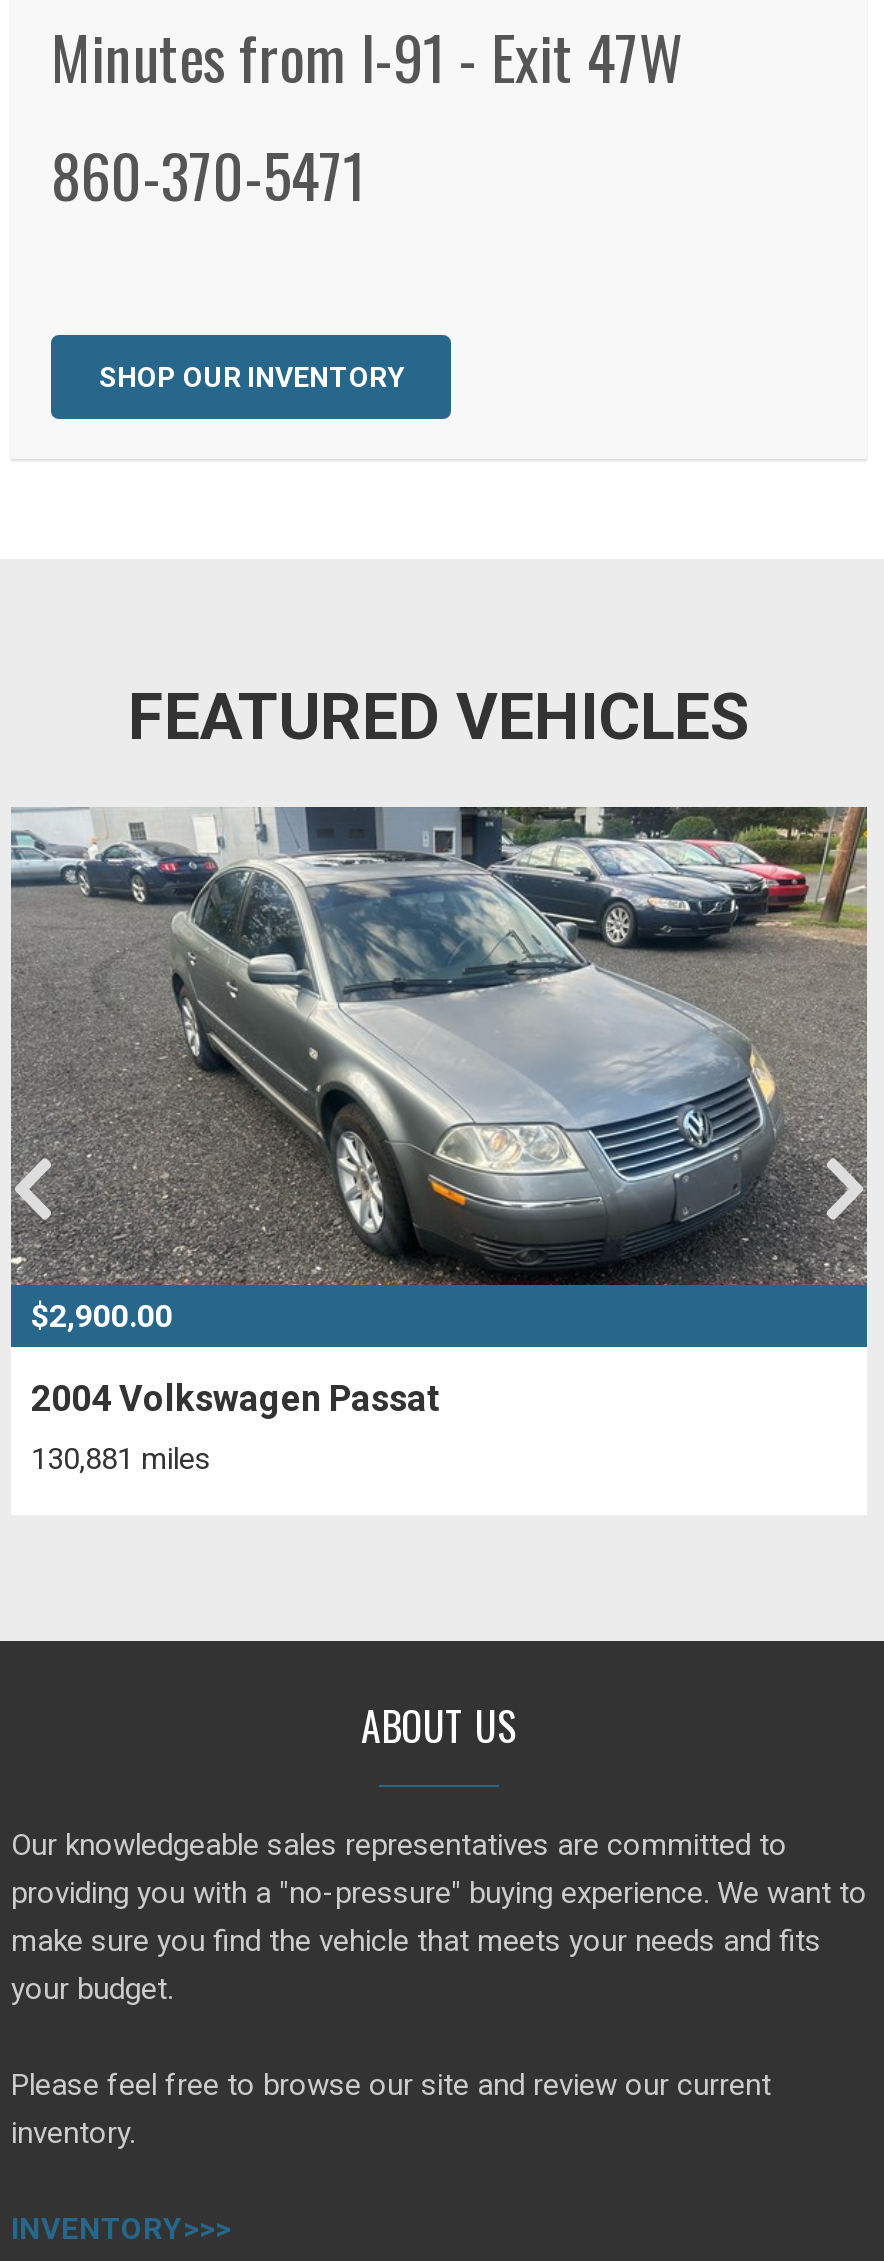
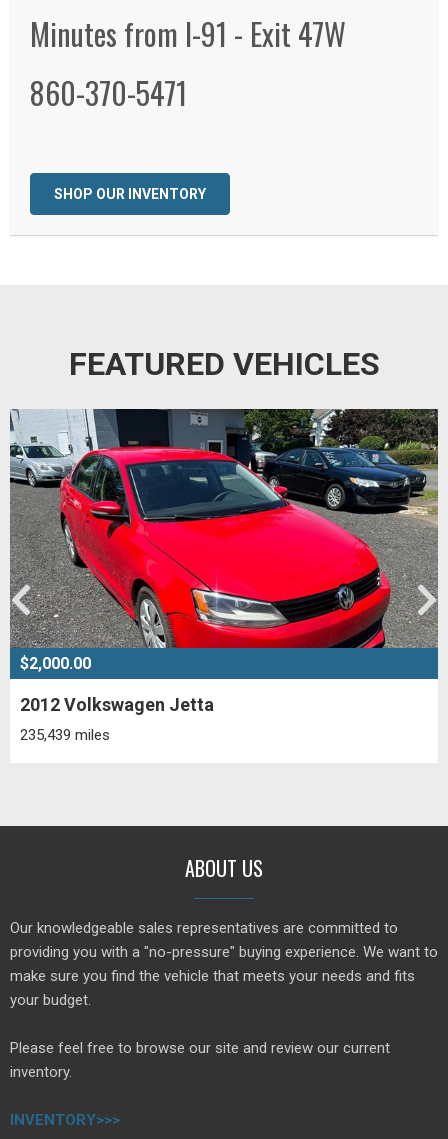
[11,805,869,1335] [image] | $2,900.00 -> [9,408,439,673] [image] | $2,000.00
[31,1377,441,1419] 2004 Volkswagen Passat -> [20,694,214,715] 2012 Volkswagen Jetta
[31,1441,211,1477] 130,881 miles -> [20,726,110,744] 235,439 miles

